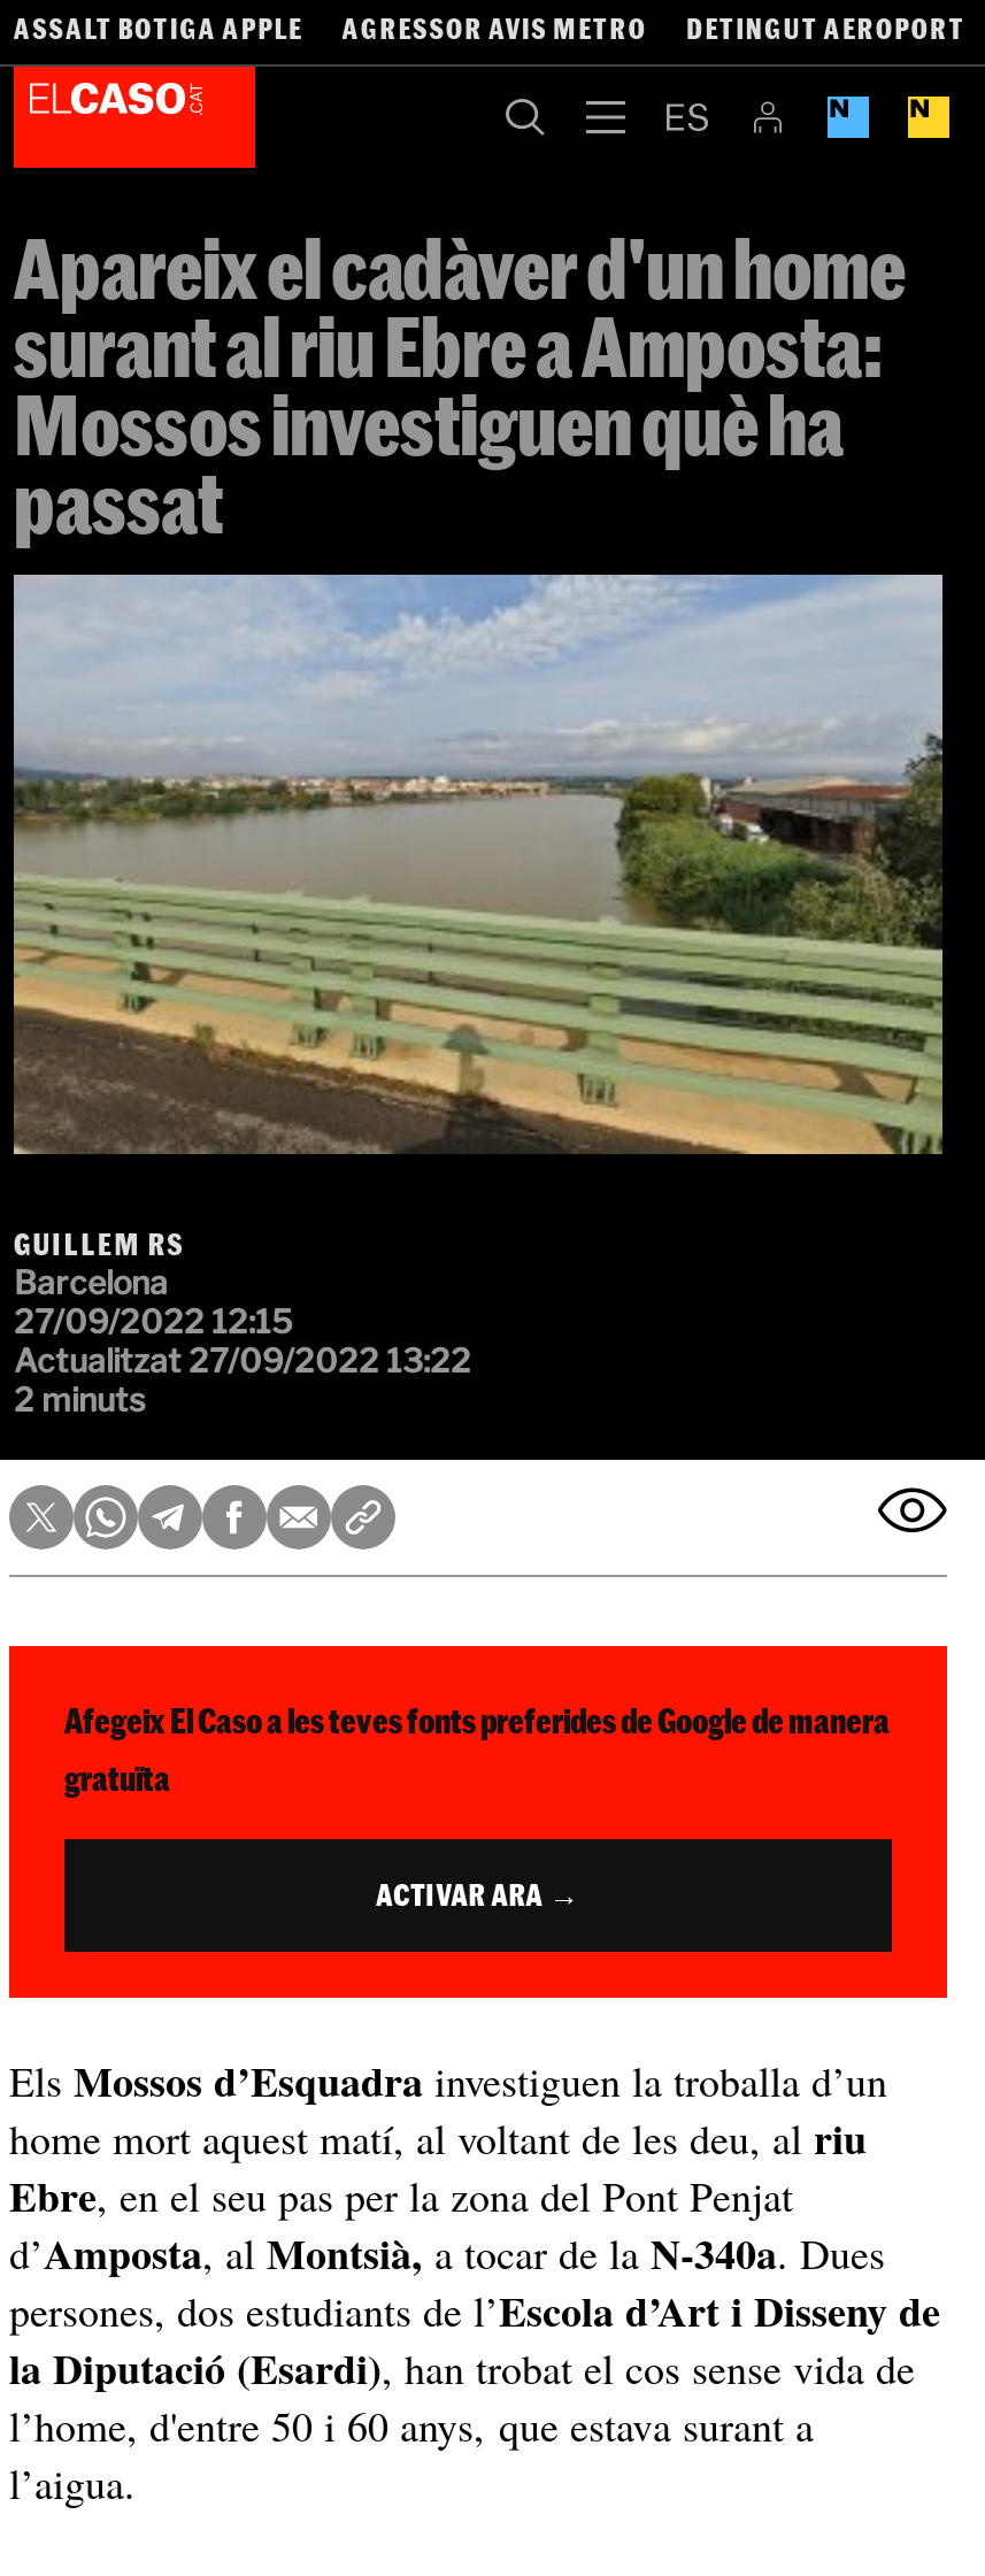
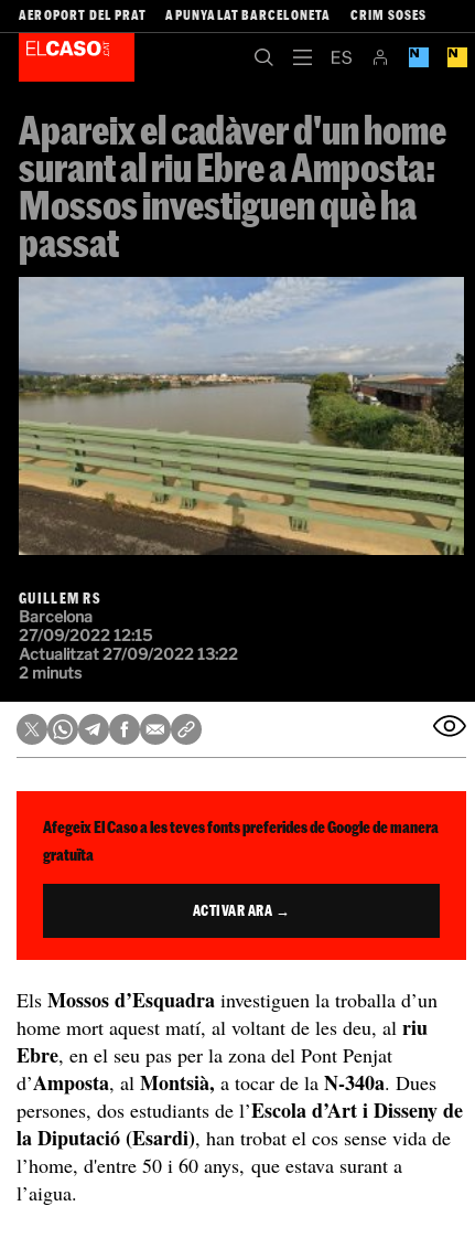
[14,11,965,44] ASSALT BOTIGA APPLE | AGRESSOR AVIS METRO | DETINGUT AEROPORT -> [19,7,427,22] AEROPORT DEL PRAT | APUNYALAT BARCELONETA | CRIM SOSES

